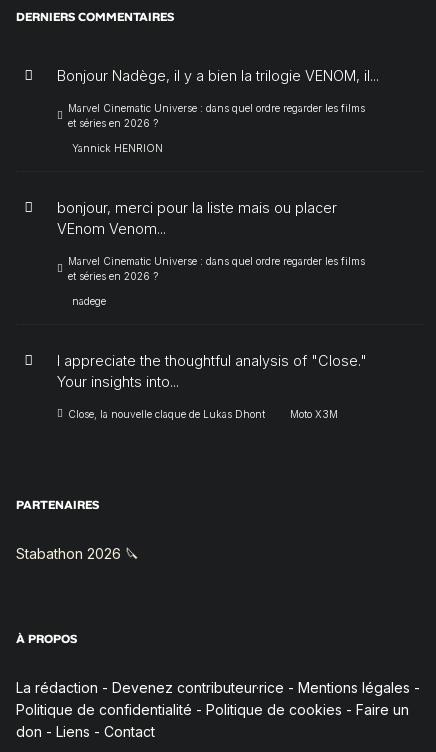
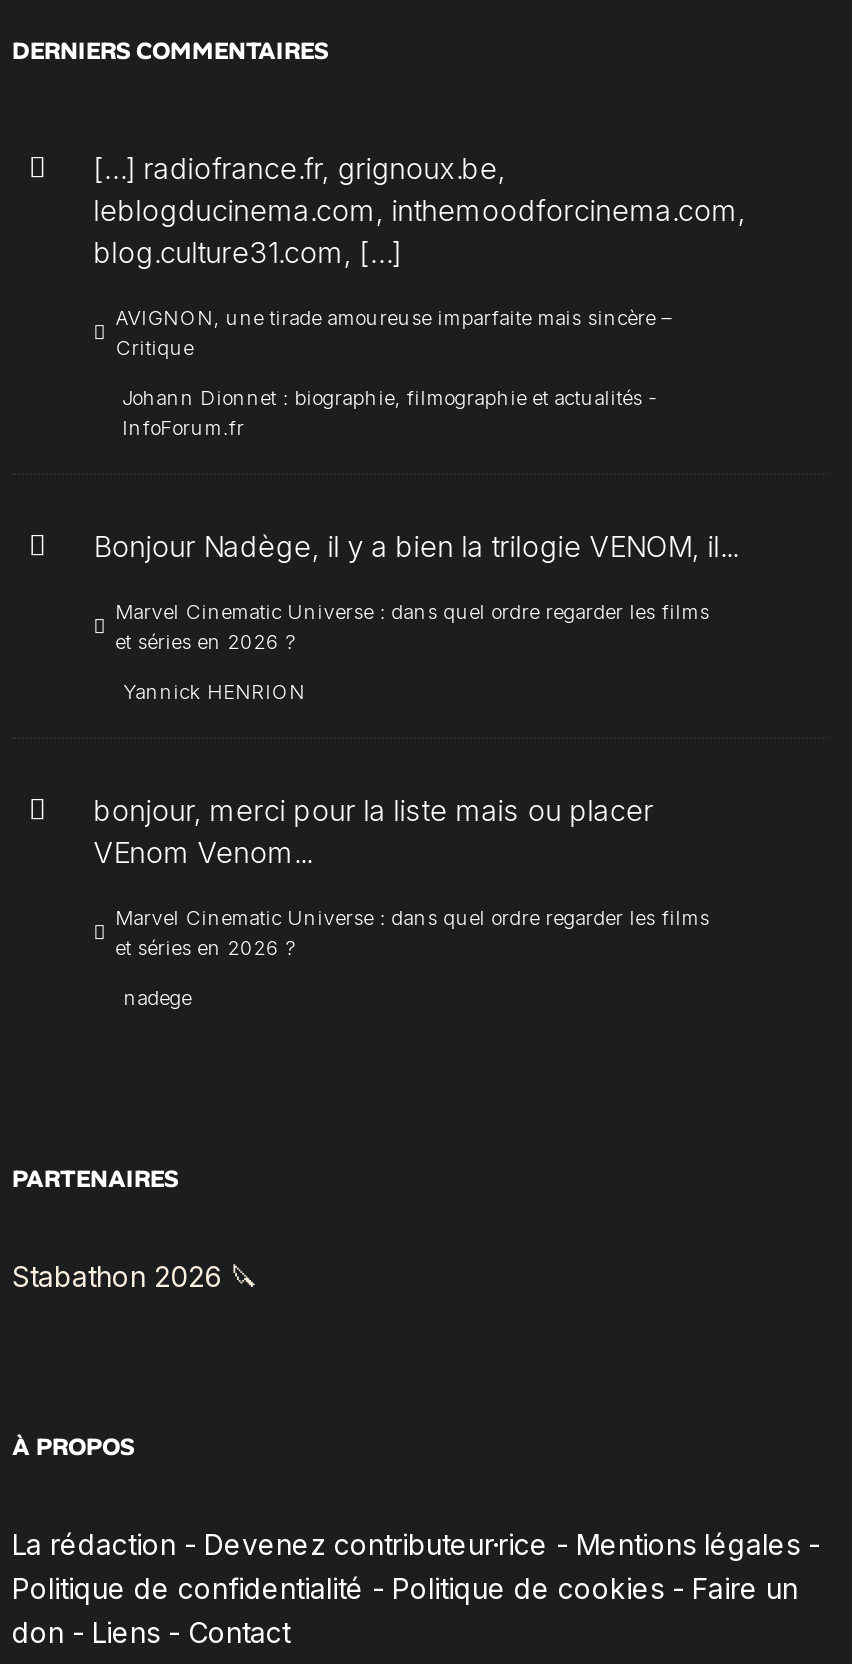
none -> [94,151,746,439] […] radiofrance.fr, grignoux.be, | leblogducinema.com, inthemoodforcinema.com, | blog.culture31.com, […] | AVIGNON, une tirade amoureuse imparfaite mais sincère – | Critique | Johann Dionnet : biographie, filmographie et actualités - | InfoForum.fr
moved [57,67,379,307] -> [94,529,738,1009]: Bonjour Nadège, il y a bien la trilogie VENOM, il... | Marvel Cinematic Universe : dans quel ordre regarder les films | et séries en 2026 ? | ... | et séries en 2026 ? | nadege
[57,352,367,420] I appreciate the thoughtful analysis of "Close." | Your insights into... | Close, la nouvelle claque de Lukas Dhont | Moto X3M -> none

